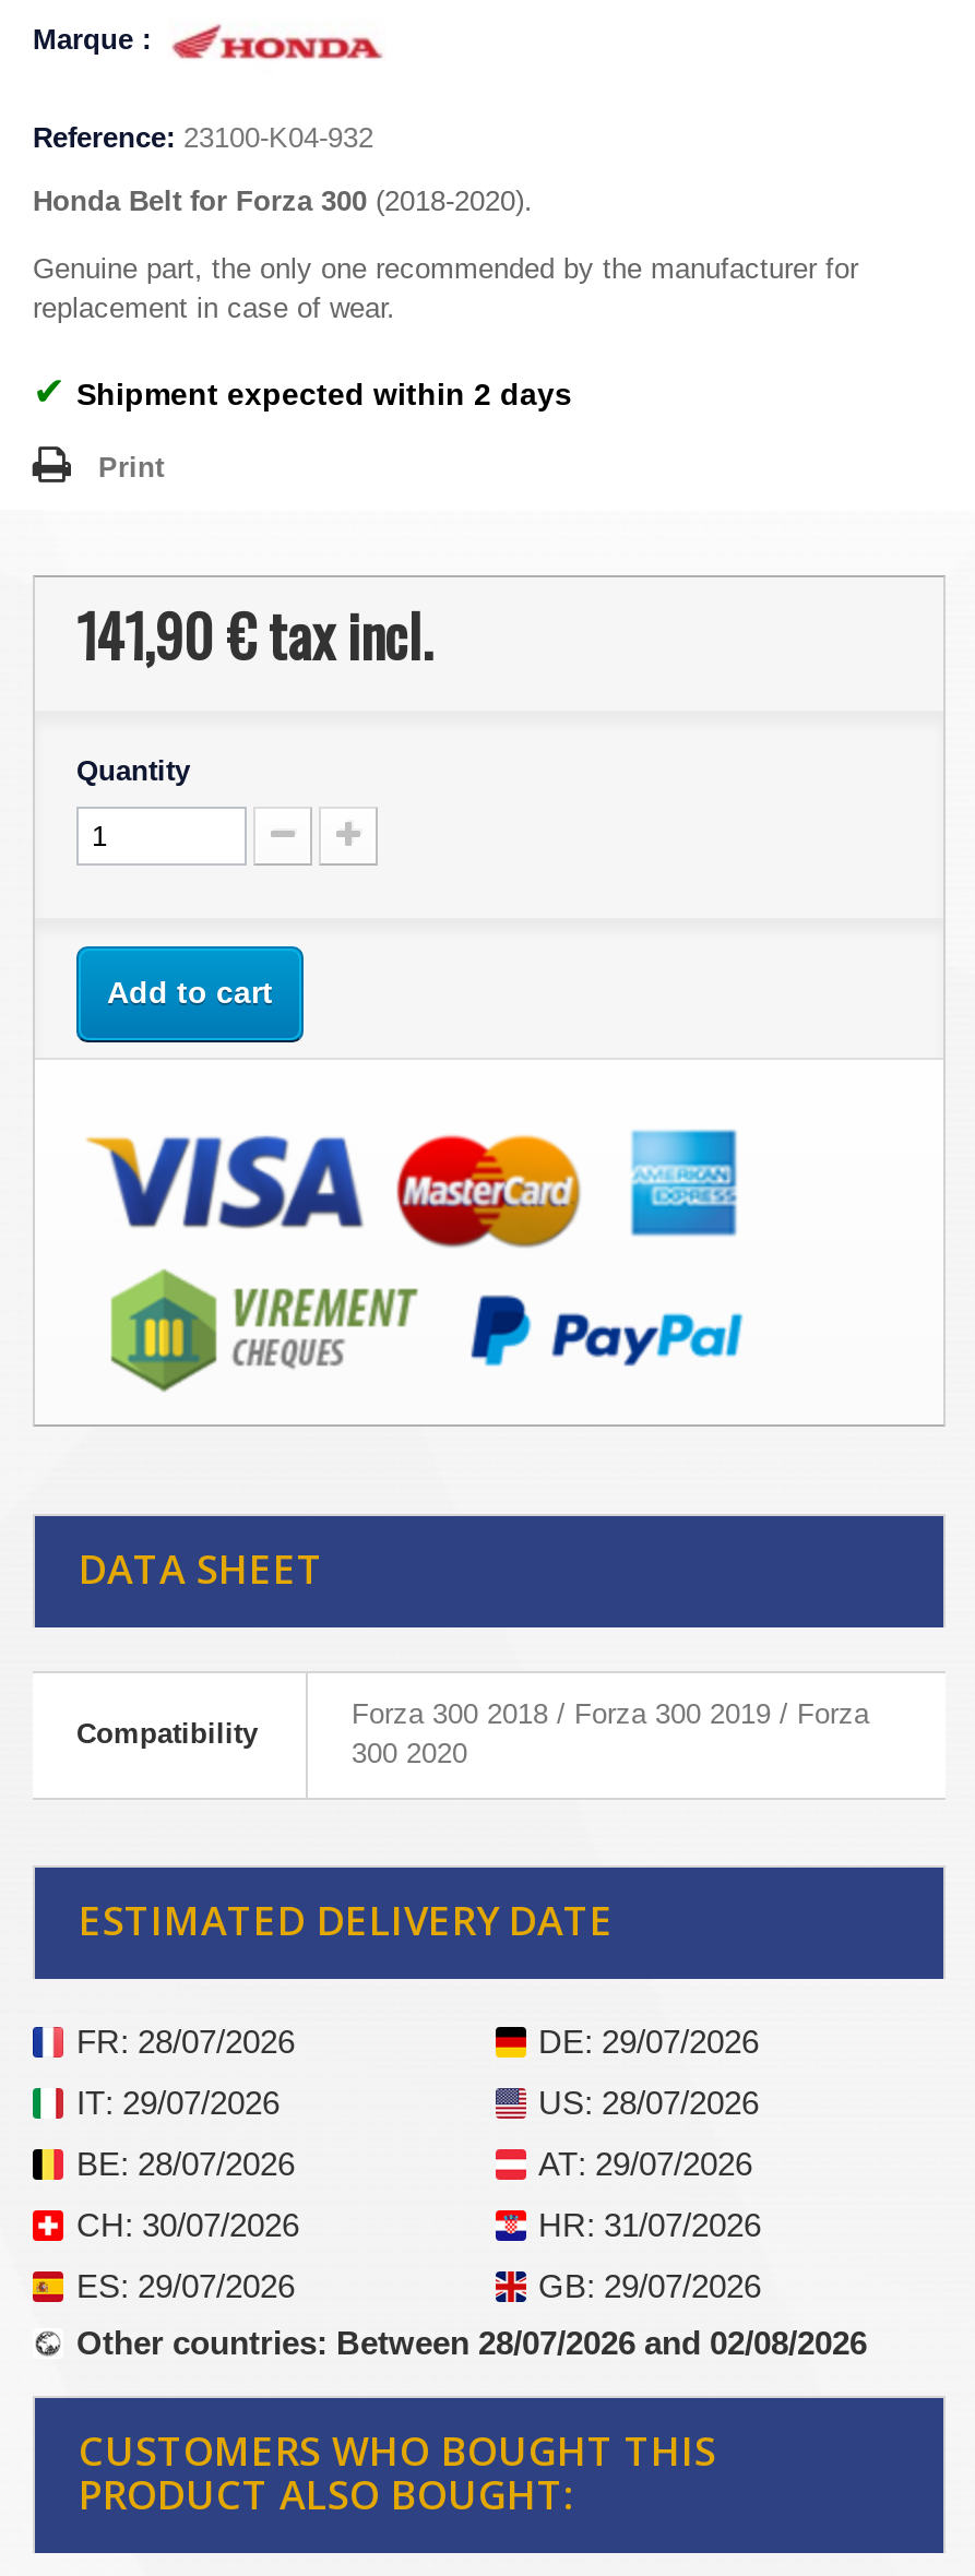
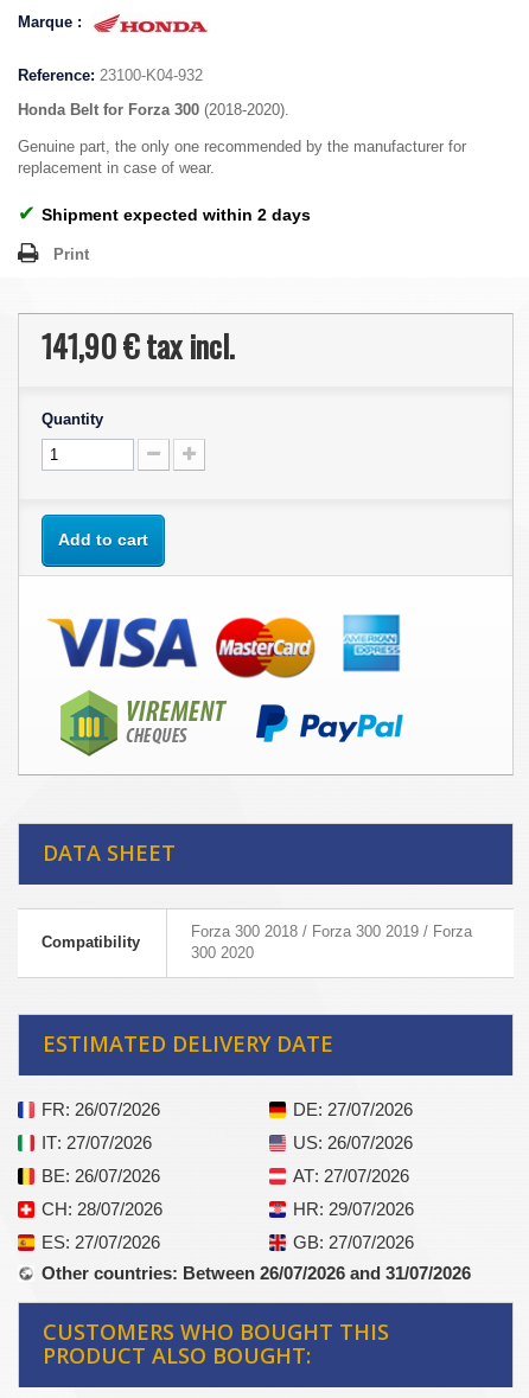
[76,2023,295,2060] FR: 28/07/2026 -> [42,1099,160,1119] FR: 26/07/2026
[538,2023,759,2060] DE: 29/07/2026 -> [292,1099,412,1119] DE: 27/07/2026
[76,2084,280,2121] IT: 29/07/2026 -> [42,1132,152,1153] IT: 27/07/2026
[538,2084,759,2121] US: 28/07/2026 -> [292,1132,412,1153] US: 26/07/2026
[76,2145,295,2182] BE: 28/07/2026 -> [42,1166,160,1186] BE: 26/07/2026
[538,2145,752,2182] AT: 29/07/2026 -> [292,1166,409,1186] AT: 27/07/2026
[76,2206,299,2243] CH: 30/07/2026 -> [42,1199,162,1219] CH: 28/07/2026
[538,2206,761,2243] HR: 31/07/2026 -> [292,1199,413,1219] HR: 29/07/2026
[76,2267,295,2304] ES: 29/07/2026 -> [42,1232,160,1252] ES: 27/07/2026
[538,2267,761,2304] GB: 29/07/2026 -> [292,1232,413,1252] GB: 27/07/2026
[76,2324,867,2361] Other countries: Between 28/07/2026 and 02/08/2026 -> [42,1263,471,1283] Other countries: Between 26/07/2026 and 31/07/2026

